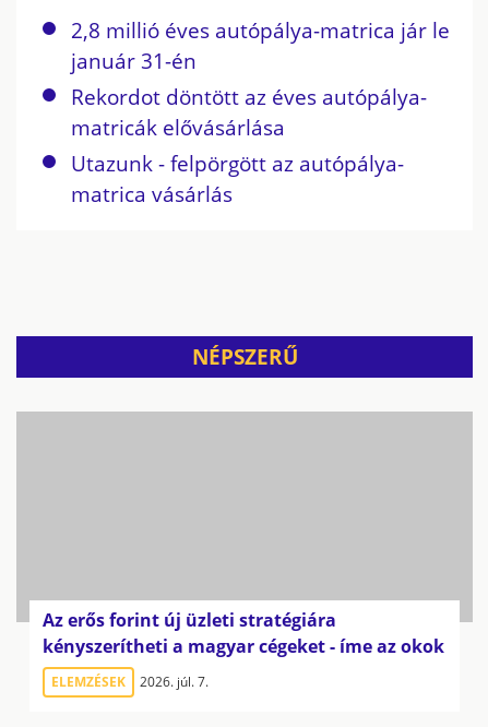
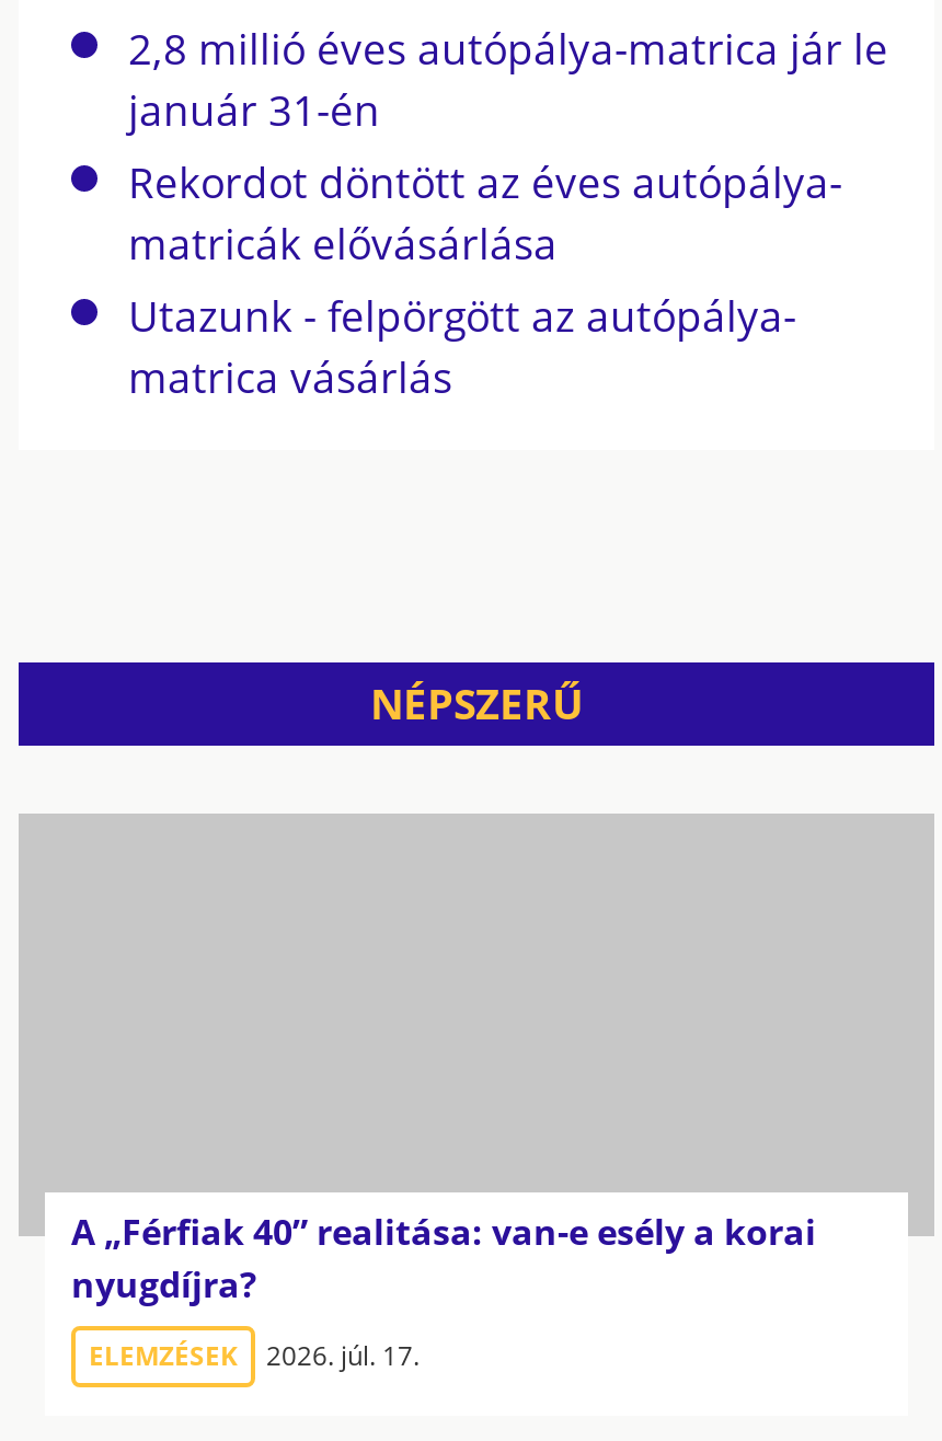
[43,608,444,658] Az erős forint új üzleti stratégiára | kényszerítheti a magyar cégeket - íme az okok -> [71,1208,816,1309] A „Férfiak 40” realitása: van-e esély a korai | nyugdíjra?
[51,672,209,691] ELEMZÉSEK 2026. júl. 7. -> [89,1337,420,1374] ELEMZÉSEK 2026. júl. 17.

